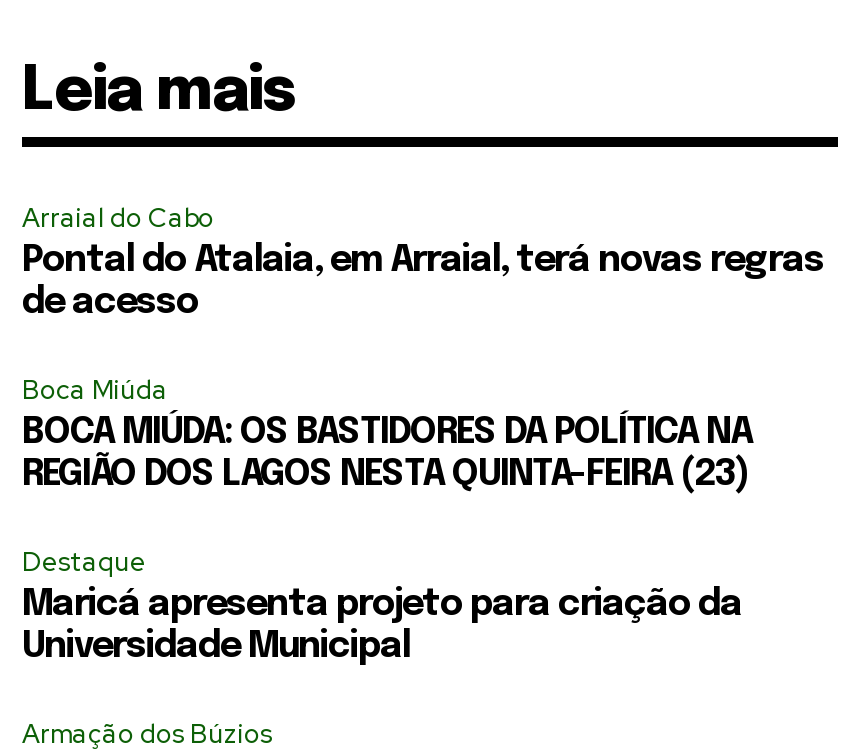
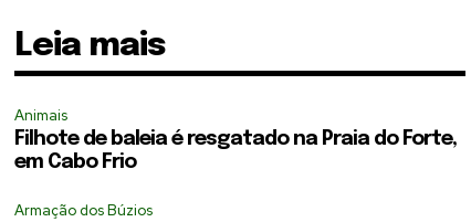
[22,200,824,664] Arraial do Cabo | Pontal do Atalaia, em Arraial, terá novas regras | de acesso | Boca Miúda | BOCA MIÚDA: OS BASTIDORES DA POLÍTICA NA | REGIÃO DOS LAGOS NESTA QUINTA-FEIRA (23) | Destaque | Maricá apresenta projeto para criação da | Universidade Municipal -> [14,105,457,172] Animais | Filhote de baleia é resgatado na Praia do Forte, | em Cabo Frio

